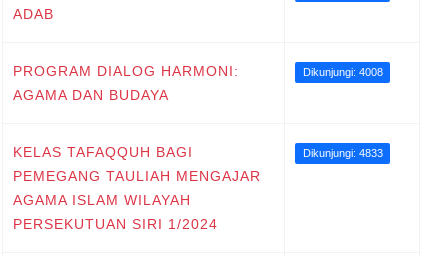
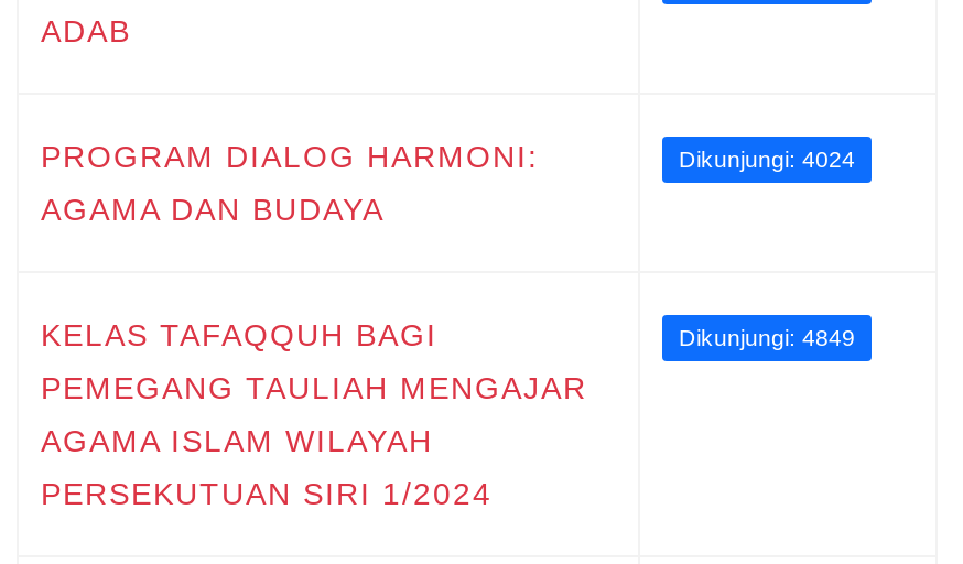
[302,66,382,78] Dikunjungi: 4008 -> [679,146,855,173] Dikunjungi: 4024
[302,147,382,159] Dikunjungi: 4833 -> [679,325,855,351] Dikunjungi: 4849

